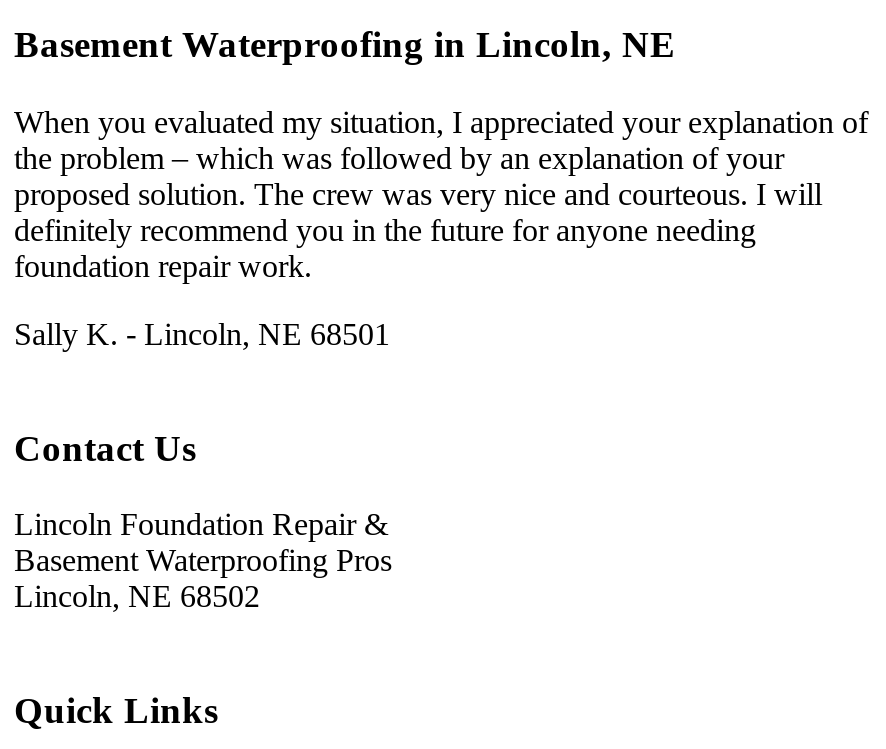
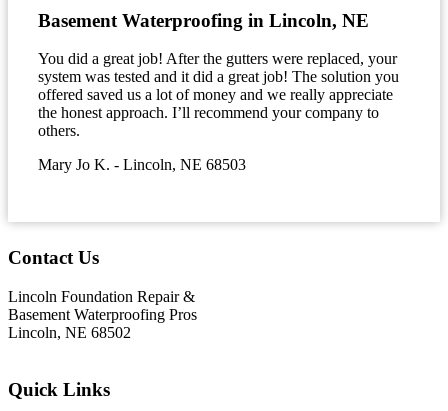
[14,104,868,282] When you evaluated my situation, I appreciated your explanation of | the problem – which was followed by an explanation of your | proposed solution. The crew was very nice and courteous. I will | definitely recommend you in the future for anyone needing | foundation repair work. -> [38,50,399,139] You did a great job! After the gutters were replaced, your | system was tested and it did a great job! The solution you | offered saved us a lot of money and we really appreciate | the honest approach. I’ll recommend your company to | others.
[14,316,390,350] Sally K. - Lincoln, NE 68501 -> [38,156,246,173] Mary Jo K. - Lincoln, NE 68503

